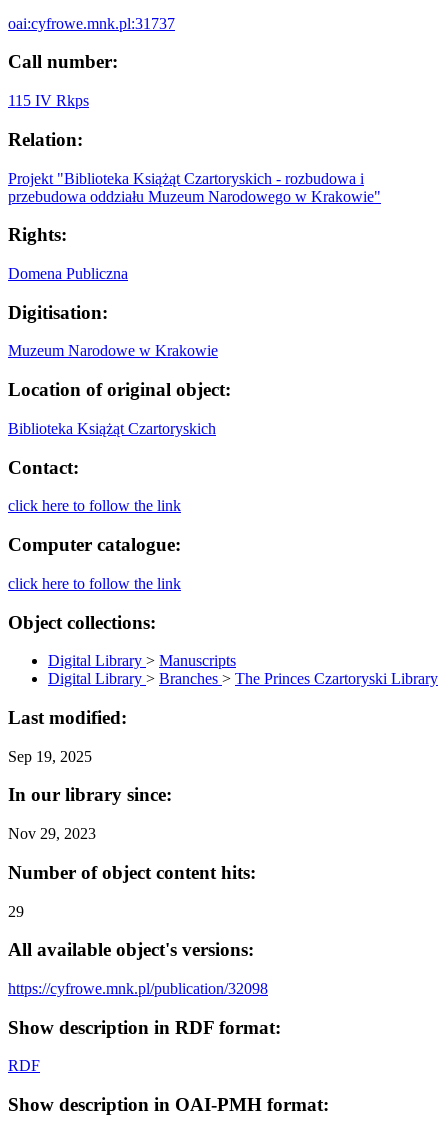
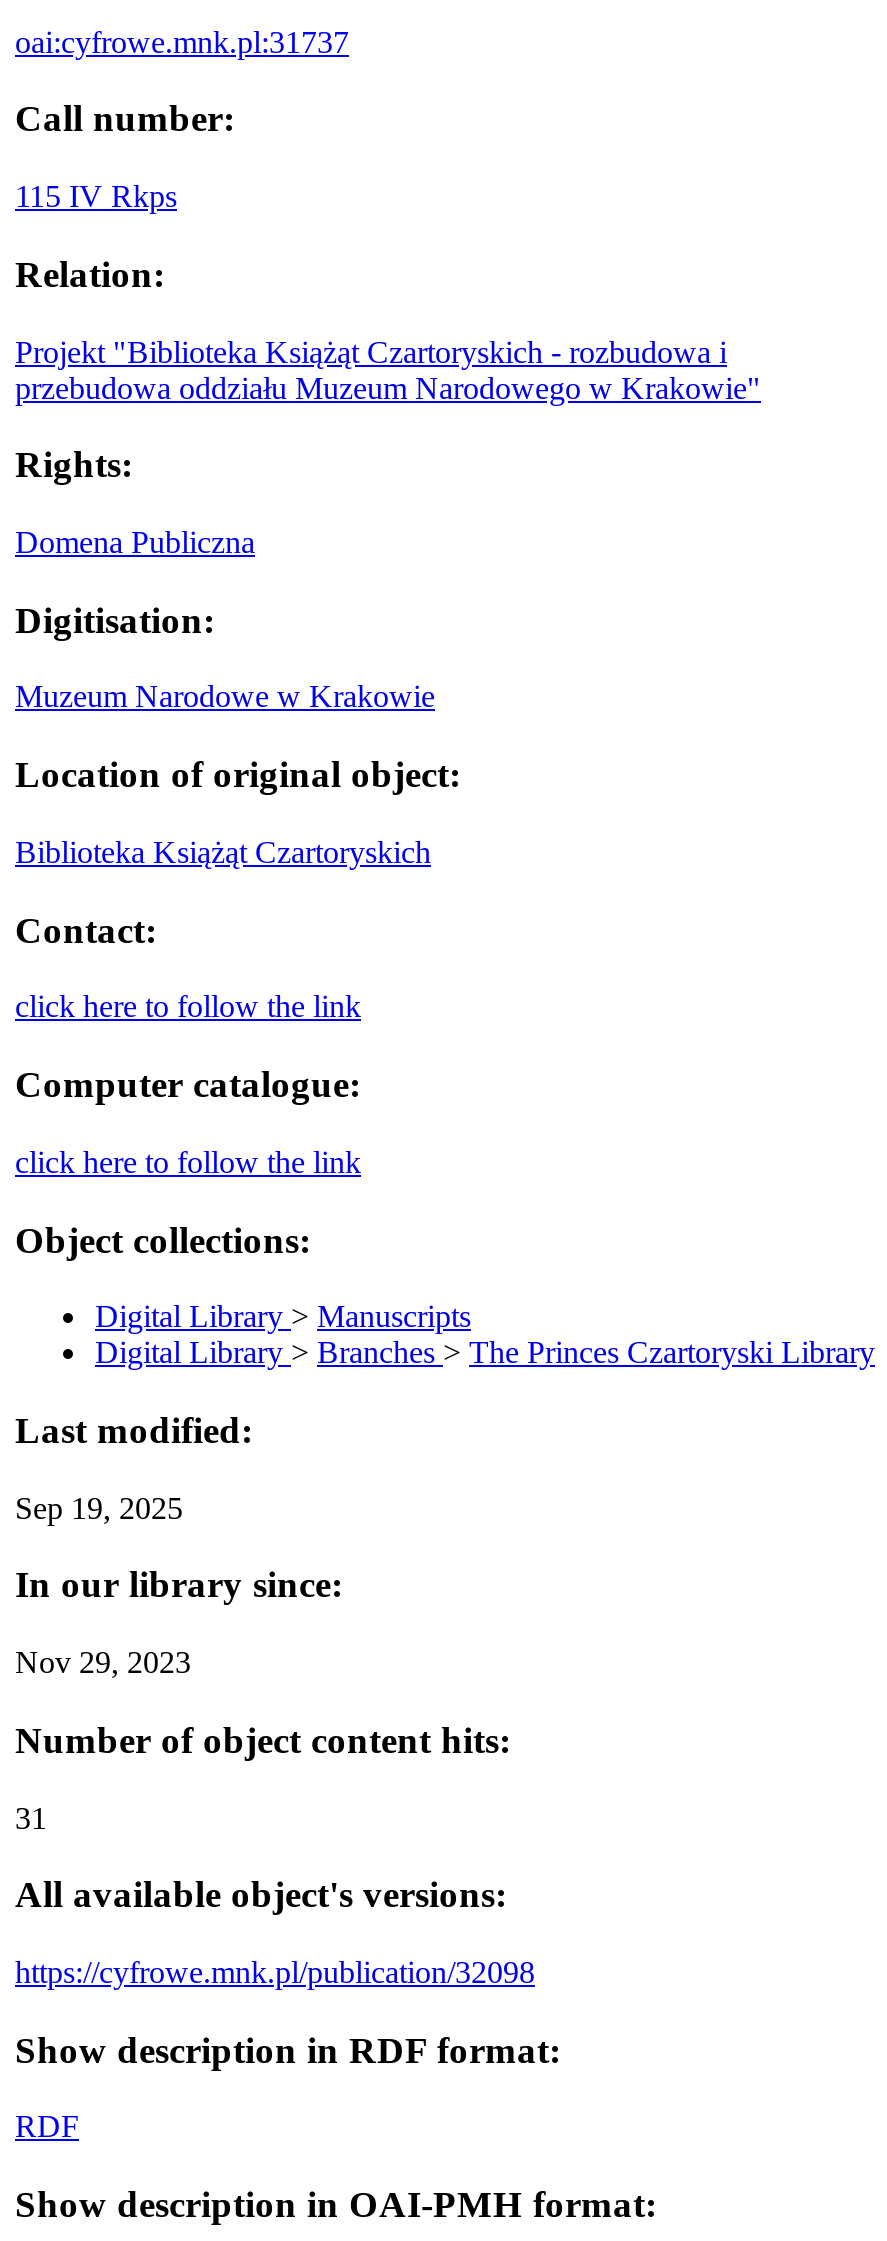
[8,902,24,919] 29 -> [15,1800,47,1834] 31

